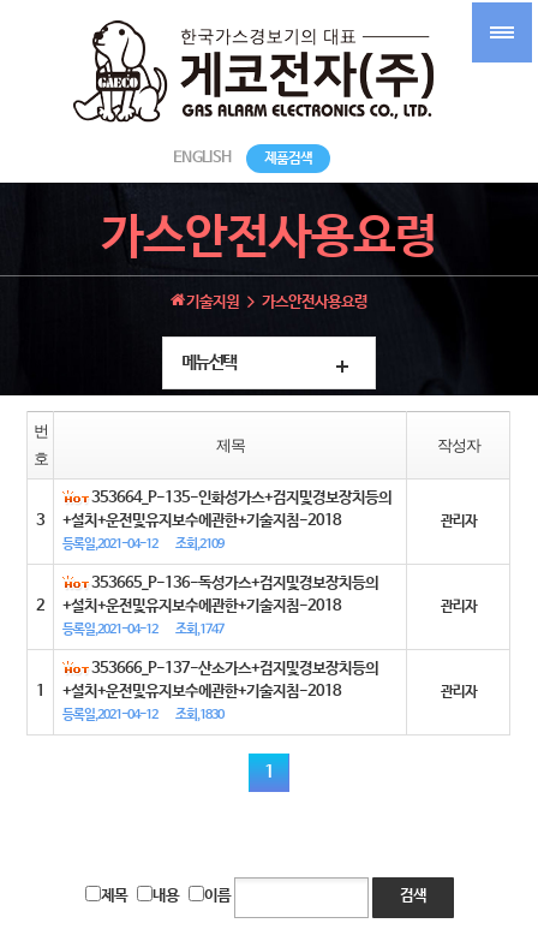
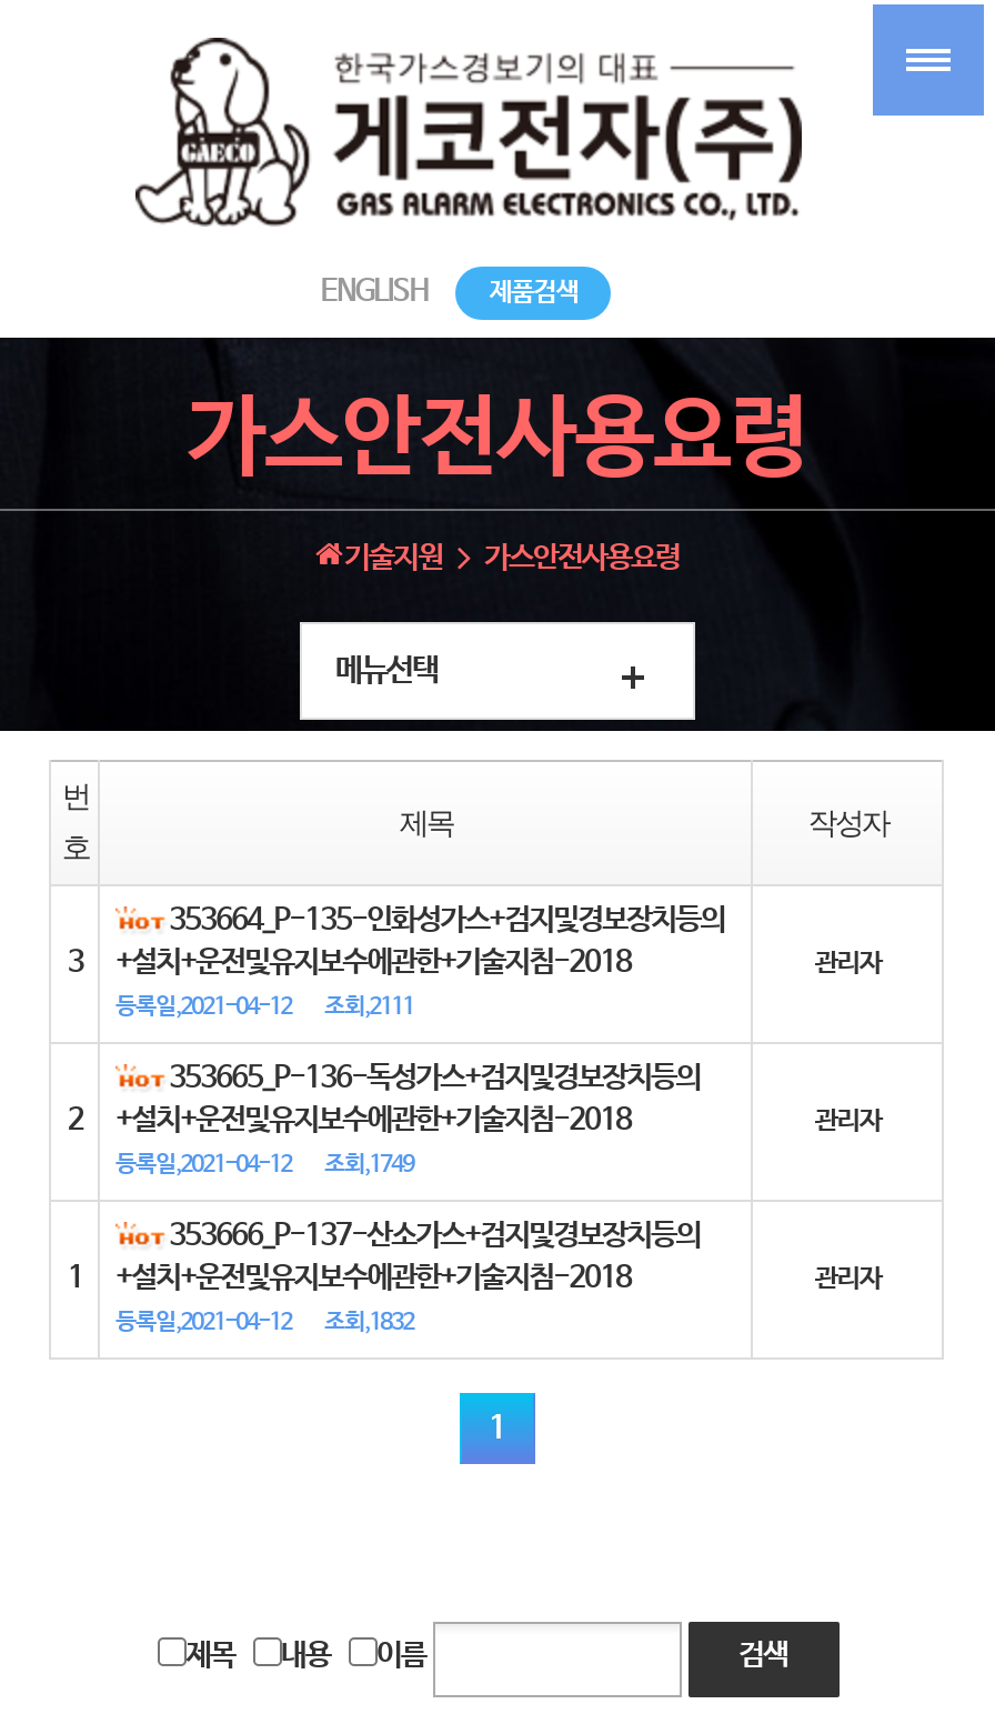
[63,537,223,552] 등록일,2021-04-12 조회,2109 -> [116,993,413,1020] 등록일,2021-04-12 조회,2111
[63,623,223,637] 등록일,2021-04-12 조회,1747 -> [116,1151,413,1177] 등록일,2021-04-12 조회,1749
[63,708,223,722] 등록일,2021-04-12 조회,1830 -> [116,1309,413,1335] 등록일,2021-04-12 조회,1832

